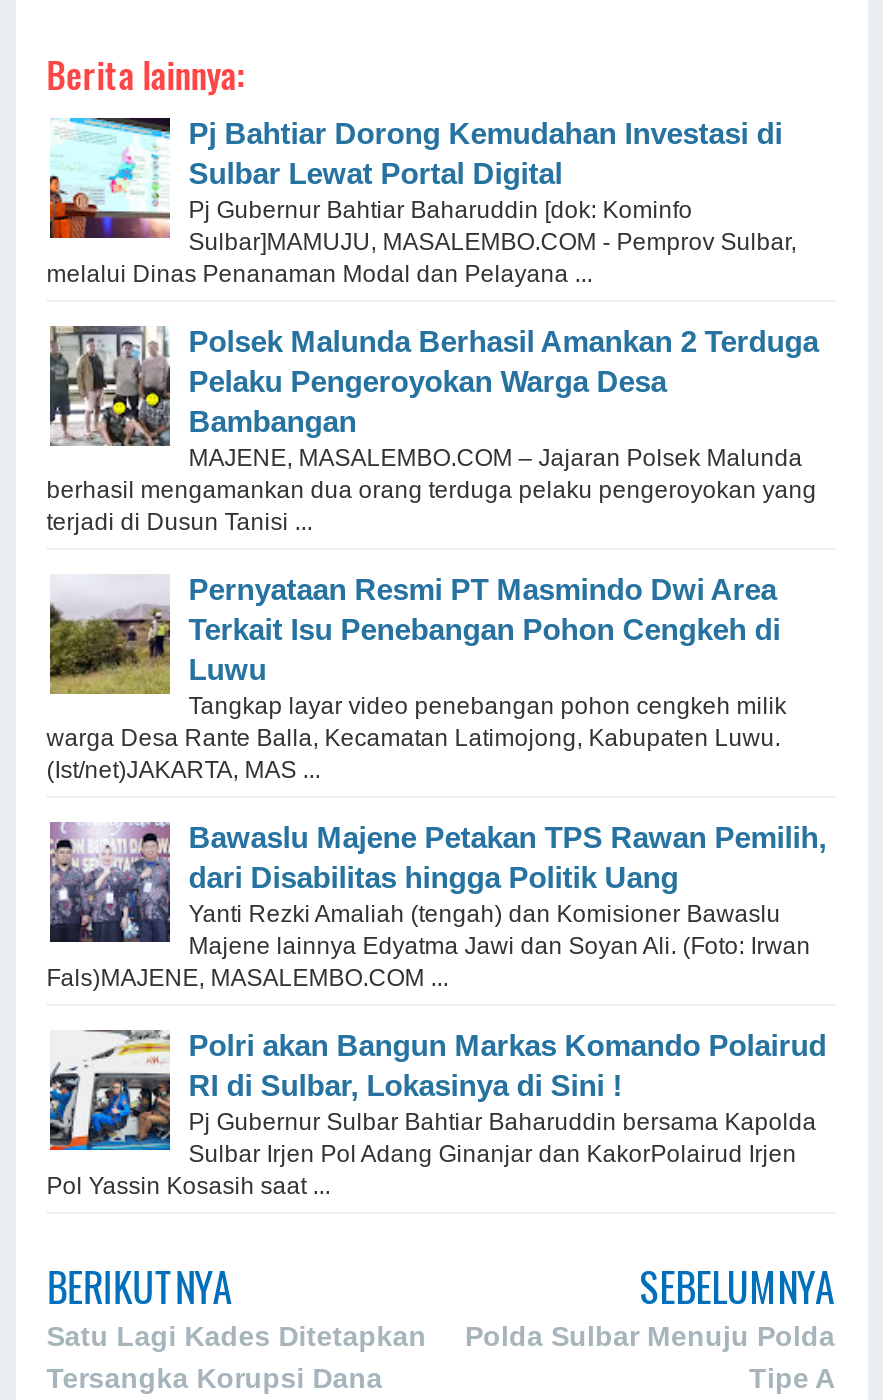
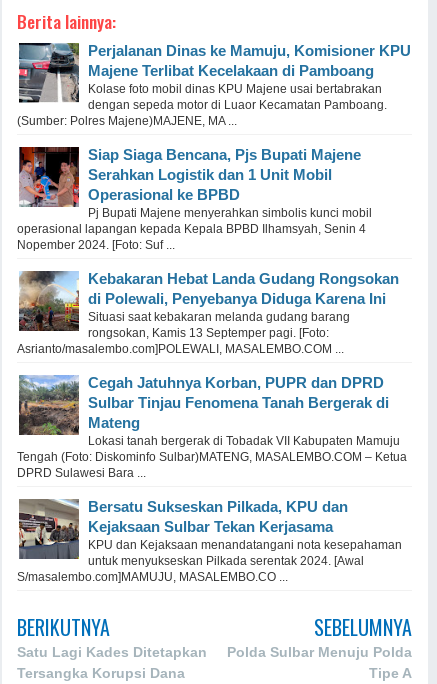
[46,116,796,289] [image] | Pj Bahtiar Dorong Kemudahan Investasi di | Sulbar Lewat Portal Digital | Pj Gubernur Bahtiar Baharuddin [dok: Kominfo | Sulbar]MAMUJU, MASALEMBO.COM - Pemprov Sulbar, | melalui Dinas Penanaman Modal dan Pelayana ... -> [17,42,411,128] [image] | Perjalanan Dinas ke Mamuju, Komisioner KPU | Majene Terlibat Kecelakaan di Pamboang | Kolase foto mobil dinas KPU Majene usai bertabrakan | dengan sepeda motor di Luaor Kecamatan Pamboang. | (Sumber: Polres Majene)MAJENE, MA ...
[46,324,818,537] [image] | Polsek Malunda Berhasil Amankan 2 Terduga | Pelaku Pengeroyokan Warga Desa | Bambangan | MAJENE, MASALEMBO.COM – Jajaran Polsek Malunda | berhasil mengamankan dua orang terduga pelaku pengeroyokan yang | terjadi di Dusun Tanisi ... -> [17,146,372,252] [image] | Siap Siaga Bencana, Pjs Bupati Majene | Serahkan Logistik dan 1 Unit Mobil | Operasional ke BPBD | Pj Bupati Majene menyerahkan simbolis kunci mobil | operasional lapangan kepada Kepala BPBD Ilhamsyah, Senin 4 | Nopember 2024. [Foto: Suf ...
[46,573,786,785] [image] | Pernyataan Resmi PT Masmindo Dwi Area | Terkait Isu Penebangan Pohon Cengkeh di | Luwu | Tangkap layar video penebangan pohon cengkeh milik | warga Desa Rante Balla, Kecamatan Latimojong, Kabupaten Luwu. | (Ist/net)JAKARTA, MAS ... -> [17,270,399,356] [image] | Kebakaran Hebat Landa Gudang Rongsokan | di Polewali, Penyebanya Diduga Karena Ini | Situasi saat kebakaran melanda gudang barang | rongsokan, Kamis 13 Septemper pagi. [Foto: | Asrianto/masalembo.com]POLEWALI, MASALEMBO.COM ...
[46,800,826,993] [image] | Bawaslu Majene Petakan TPS Rawan Pemilih, | dari Disabilitas hingga Politik Uang | Yanti Rezki Amaliah (tengah) dan Komisioner Bawaslu | Majene lainnya Edyatma Jawi dan Soyan Ali. (Foto: Irwan | Fals)MAJENE, MASALEMBO.COM ... -> [17,374,407,480] [image] | Cegah Jatuhnya Korban, PUPR dan DPRD | Sulbar Tinjau Fenomena Tanah Bergerak di | Mateng | Lokasi tanah bergerak di Tobadak VII Kabupaten Mamuju | Tengah (Foto: Diskominfo Sulbar)MATENG, MASALEMBO.COM – Ketua | DPRD Sulawesi Bara ...
[46,1028,826,1201] [image] | Polri akan Bangun Markas Komando Polairud | RI di Sulbar, Lokasinya di Sini ! | Pj Gubernur Sulbar Bahtiar Baharuddin bersama Kapolda | Sulbar Irjen Pol Adang Ginanjar dan KakorPolairud Irjen | Pol Yassin Kosasih saat ... -> [17,498,402,584] [image] | Bersatu Sukseskan Pilkada, KPU dan | Kejaksaan Sulbar Tekan Kerjasama | KPU dan Kejaksaan menandatangani nota kesepahaman | untuk menyukseskan Pilkada serentak 2024. [Awal | S/masalembo.com]MAMUJU, MASALEMBO.CO ...

